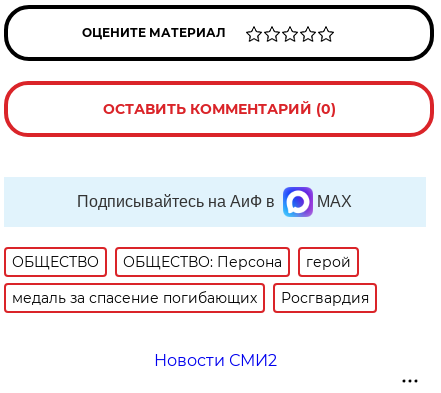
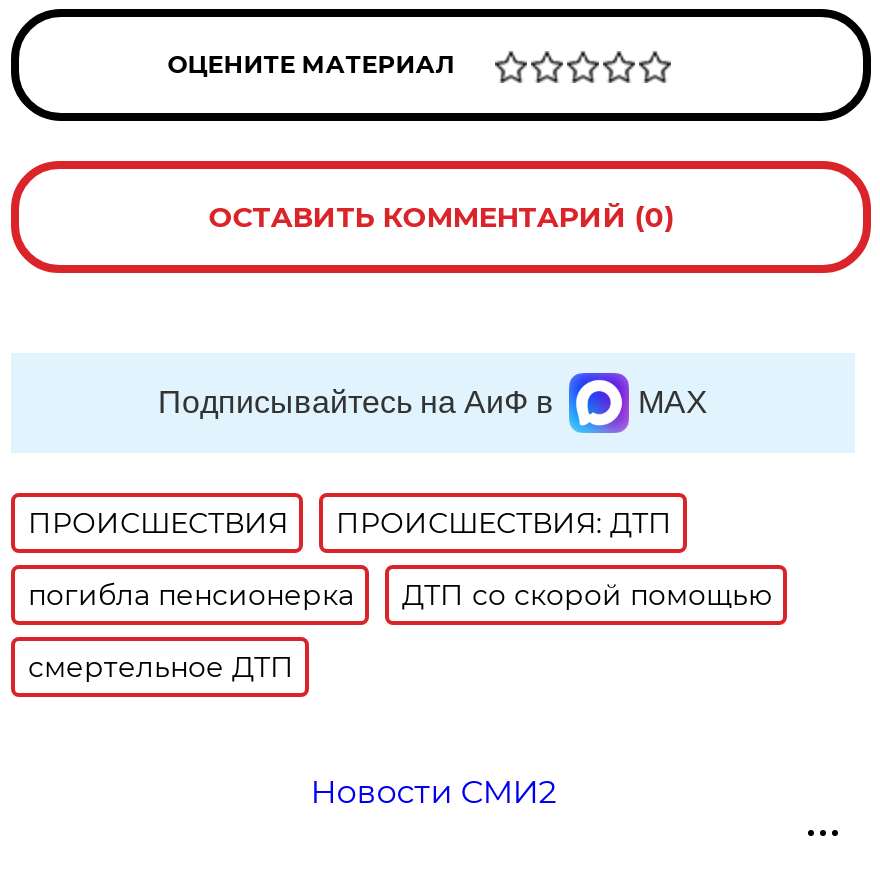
[12,253,369,307] ОБЩЕСТВО | ОБЩЕСТВО: Персона | герой | медаль за спасение погибающих | Росгвардия -> [28,506,772,686] ПРОИСШЕСТВИЯ | ПРОИСШЕСТВИЯ: ДТП | погибла пенсионерка | ДТП со скорой помощью | смертельное ДТП

